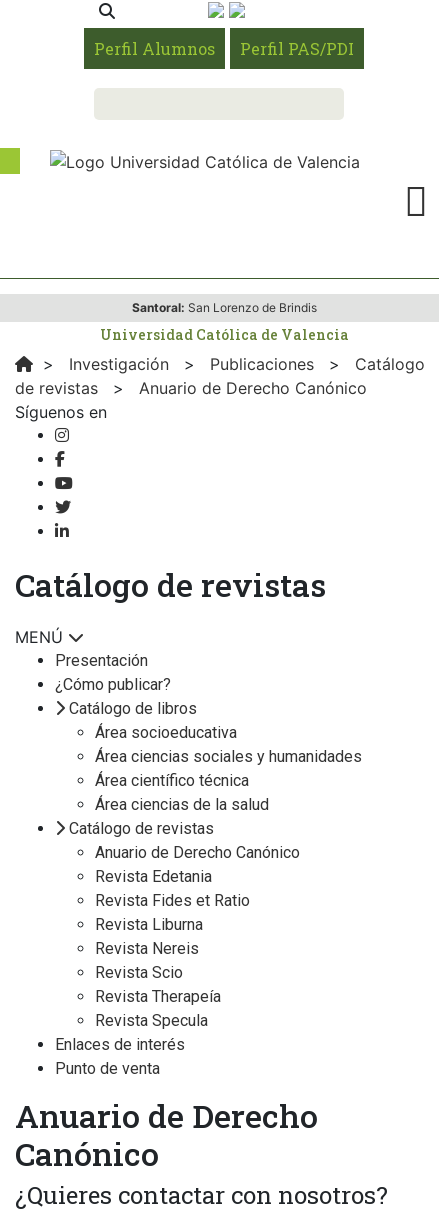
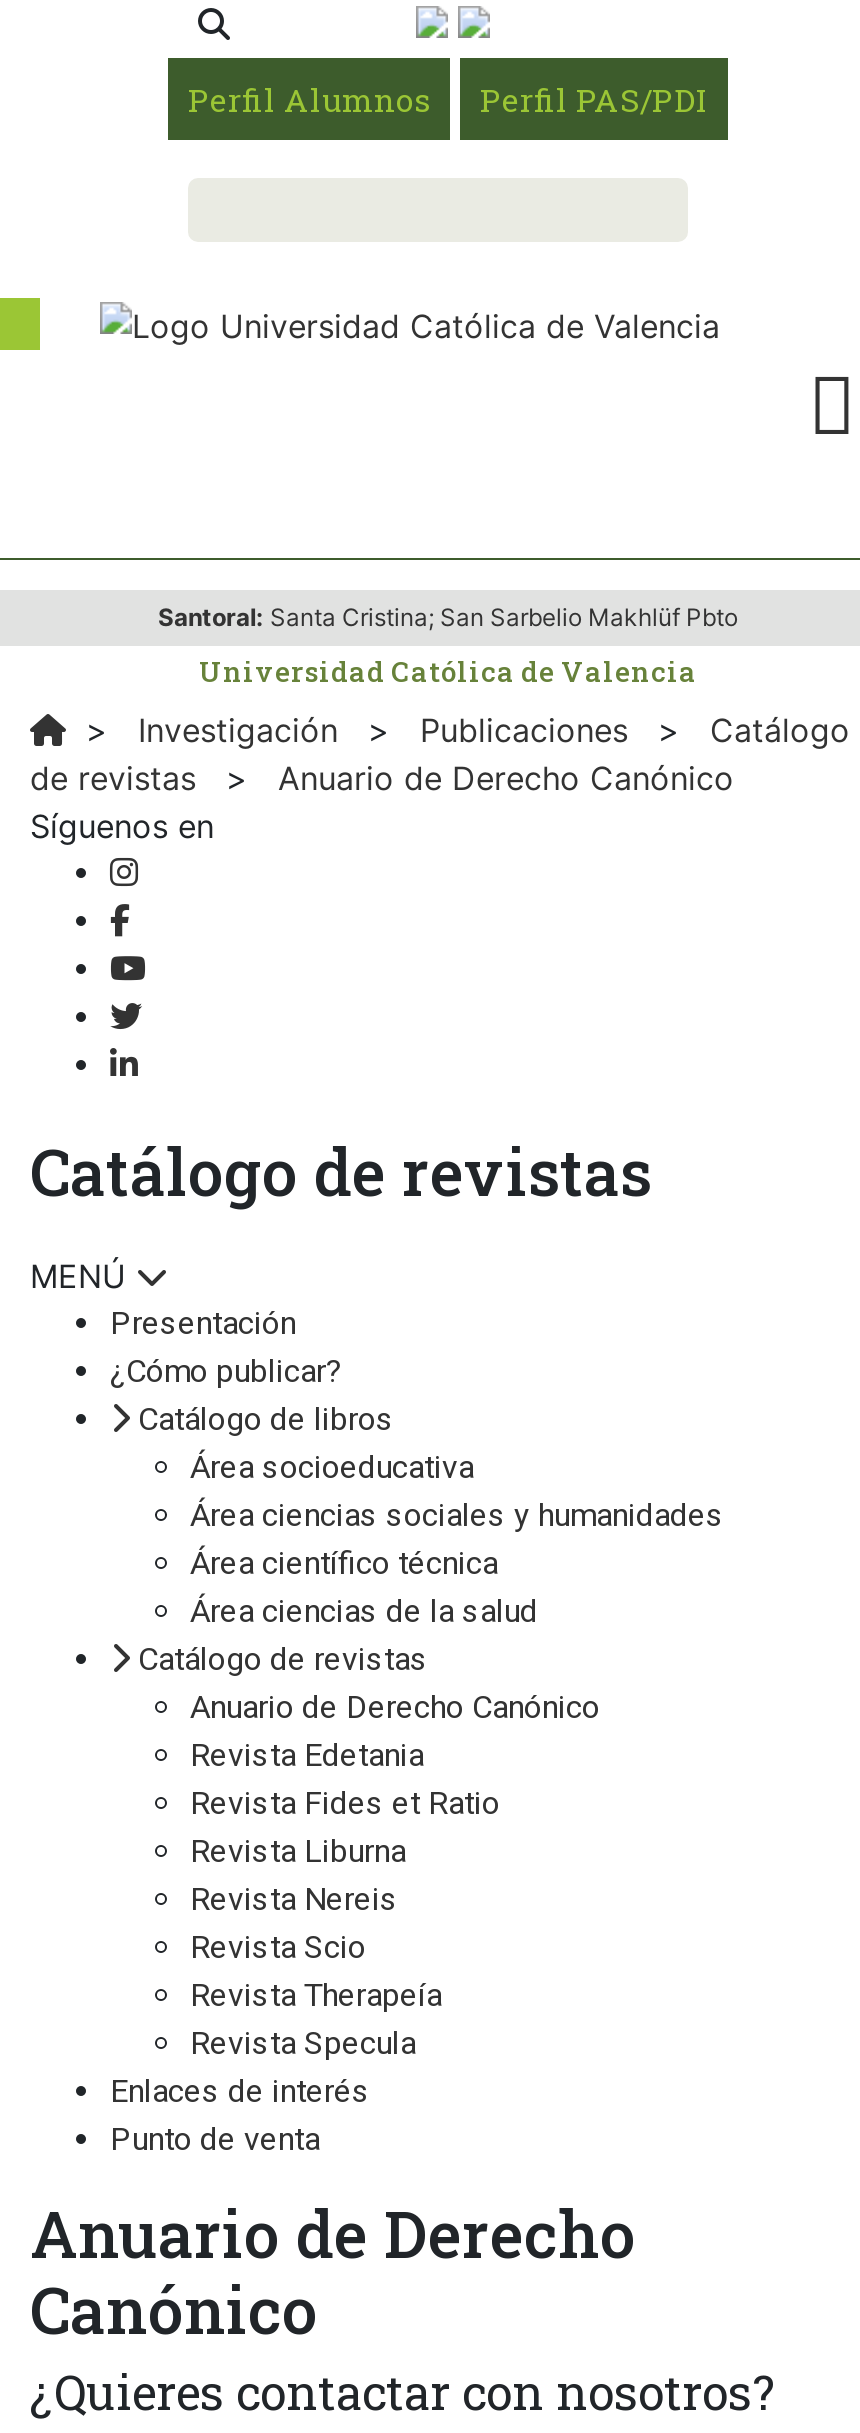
[131,300,316,315] Santoral: San Lorenzo de Brindis -> [158,602,738,632] Santoral: Santa Cristina; San Sarbelio Makhlüf Pbto

